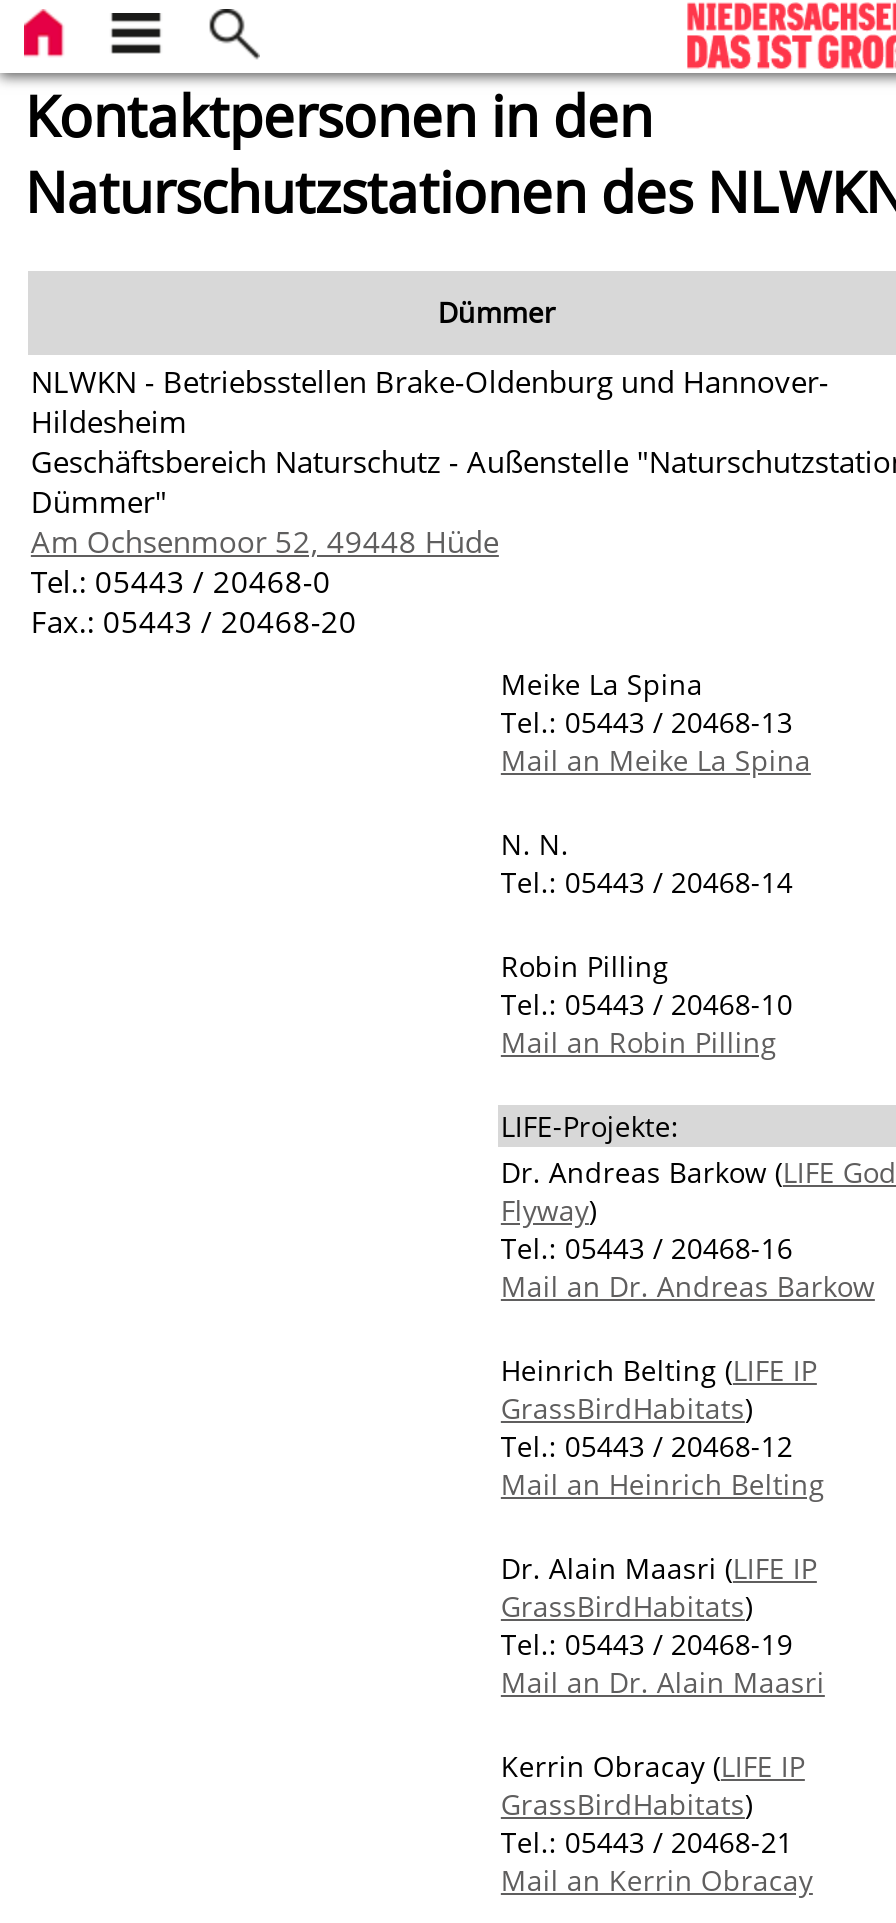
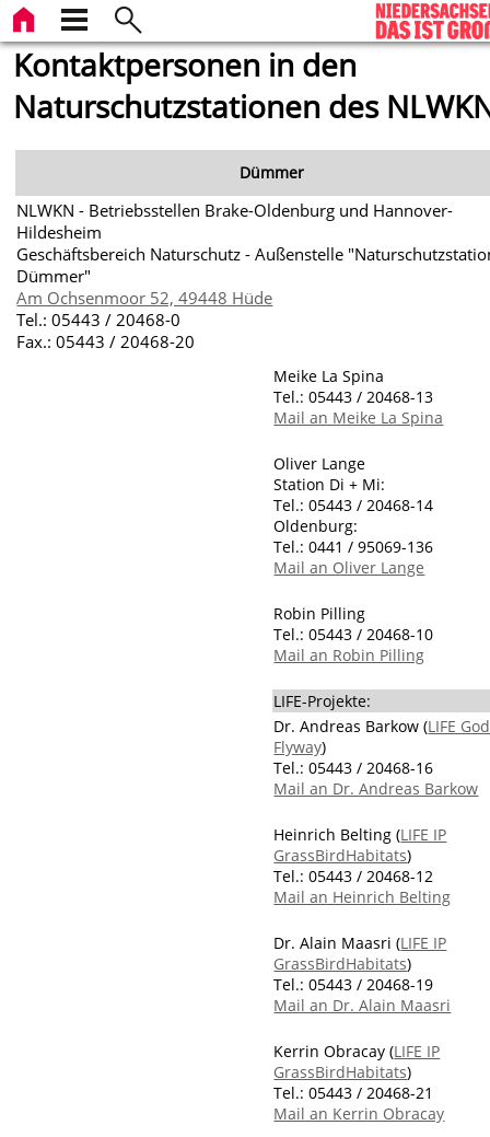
[501,825,569,863] N. N. -> [274,453,385,494] Oliver Lange | Station Di + Mi:
none -> [274,515,434,578] Oldenburg: | Tel.: 0441 / 95069-136 | Mail an Oliver Lange

